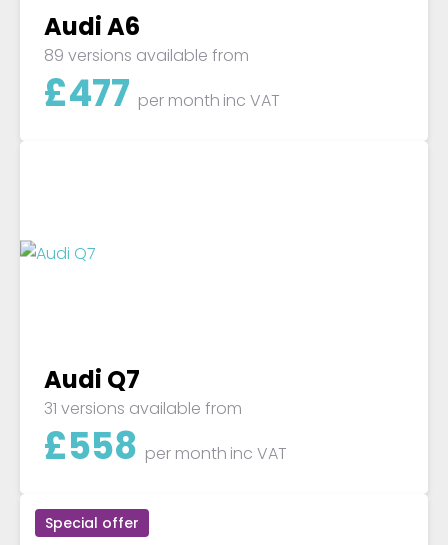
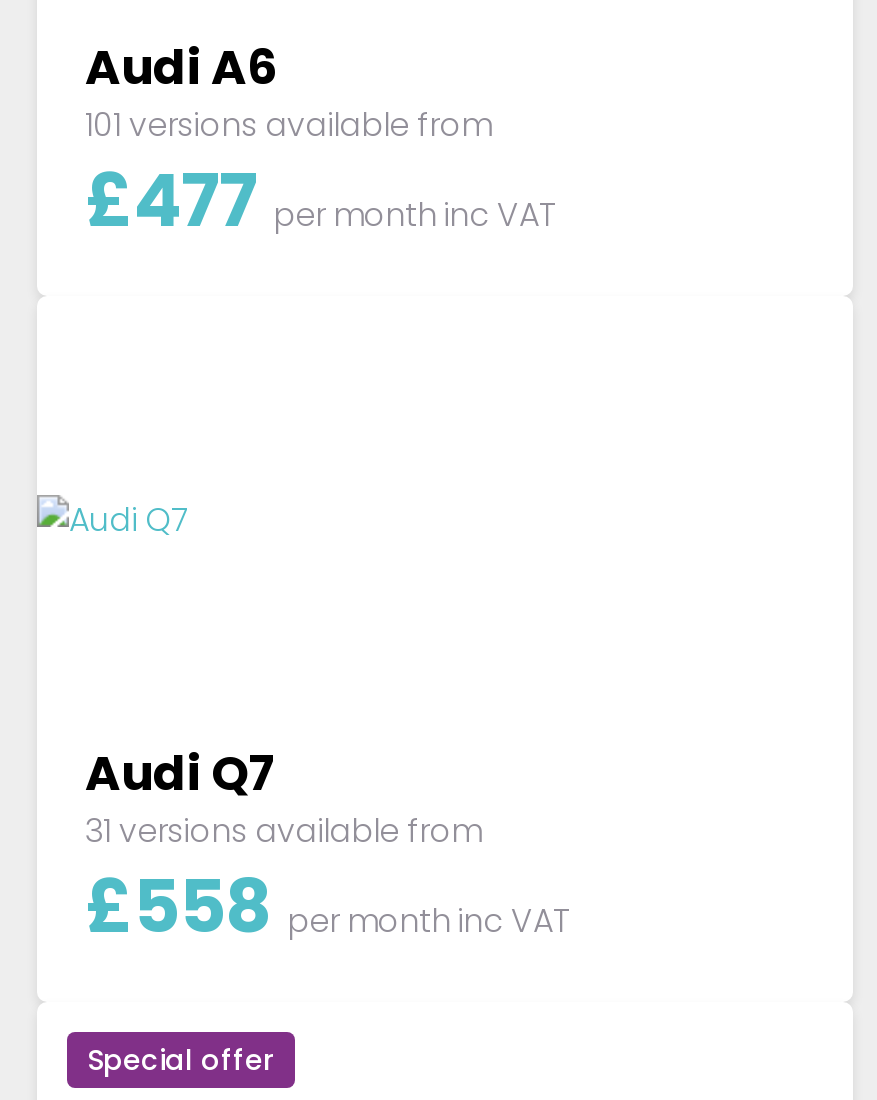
[44,44,249,67] 89 versions available from -> [85,102,491,148] 101 versions available from

